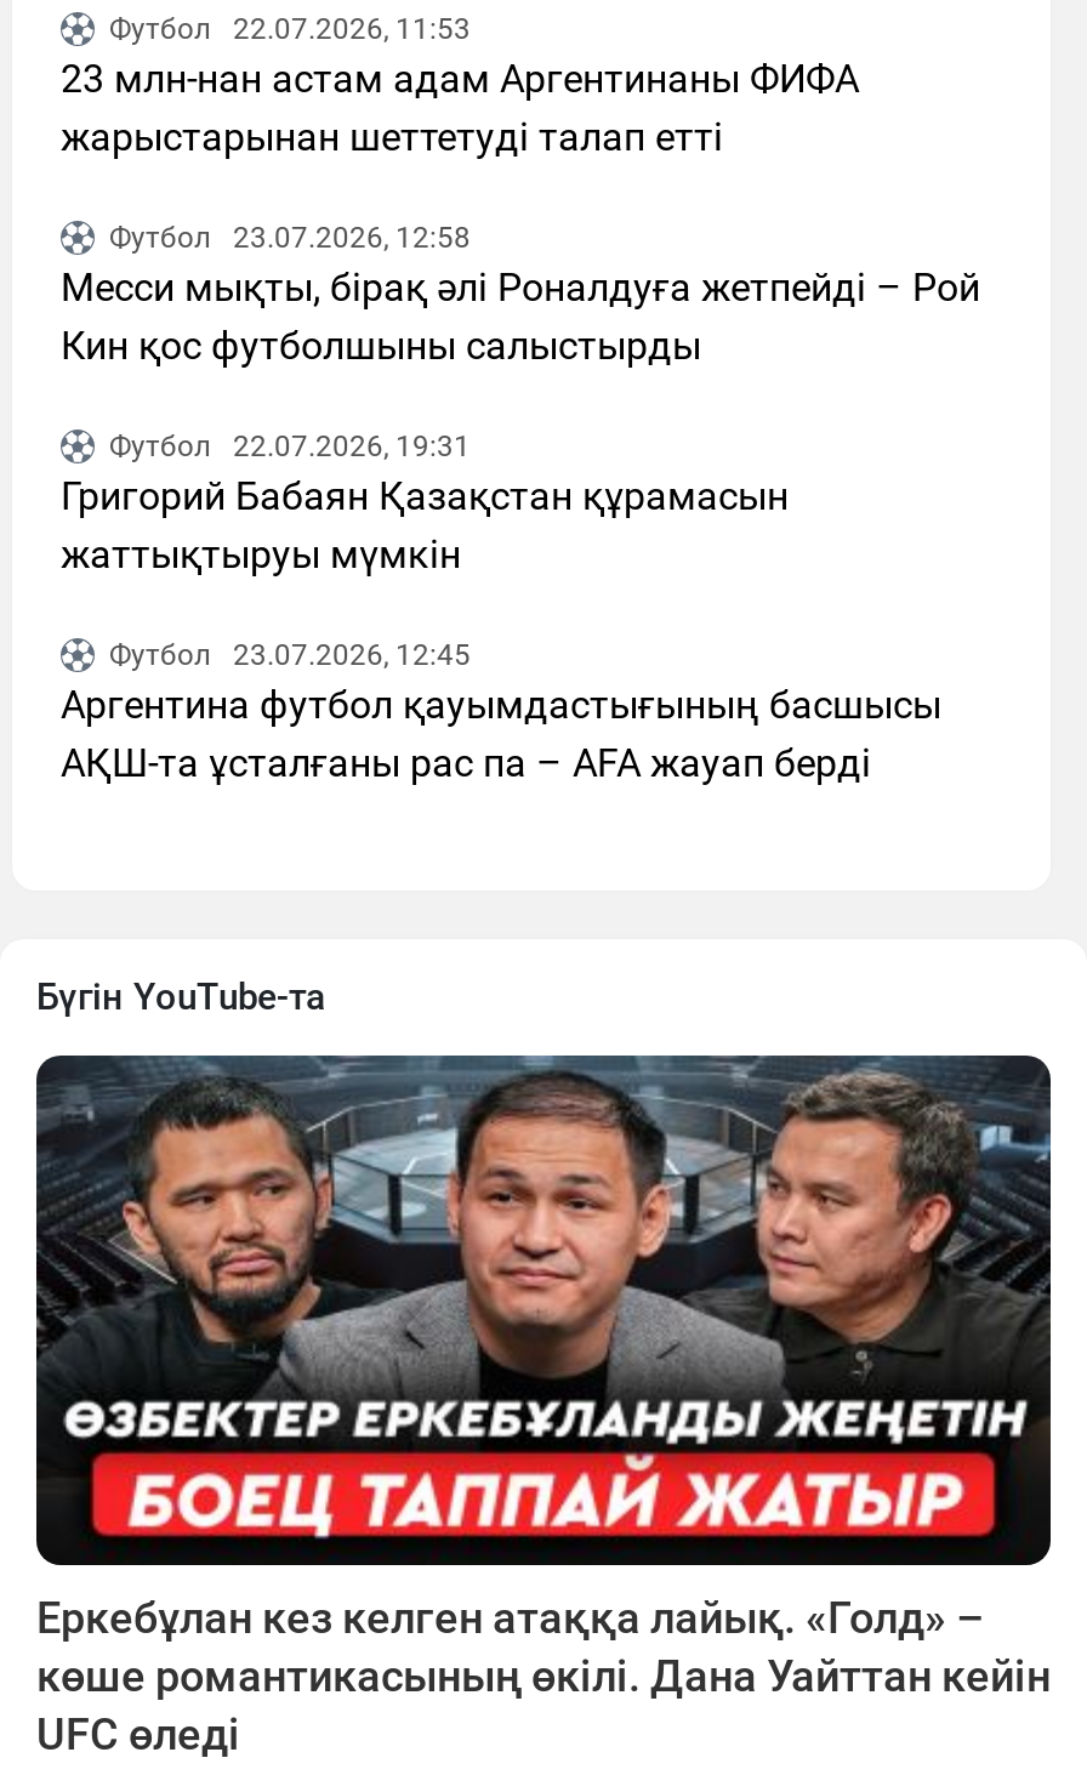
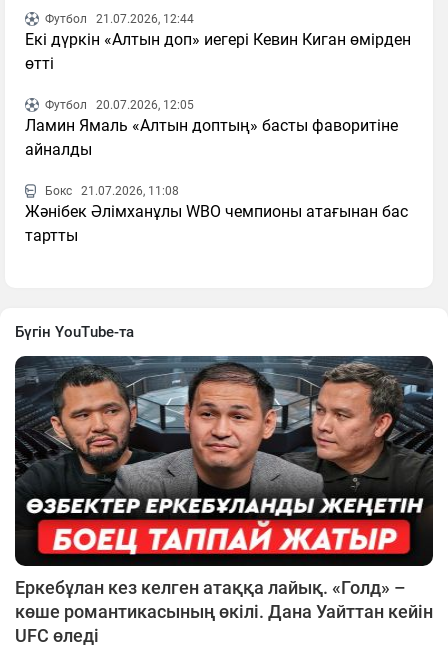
[61,13,859,161] 22.07.2026, 11:53 | 23 млн-нан астам адам Аргентинаны ФИФА | жарыстарынан шеттетуді талап етті -> [25,12,411,73] 21.07.2026, 12:44 | Екі дүркін «Алтын доп» иегері Кевин Киган өмірден | өтті
[61,222,980,787] 23.07.2026, 12:58 | Месси мықты, бірақ әлі Роналдуға жетпейді – Рой | Кин қос футболшыны салыстырды | Футбол | 22.07.2026, 19:31 | Григорий Бабаян Қазақстан құрамасын | жаттықтыруы мүмкін | Футбол | 23.07.2026, 12:45 | Аргентина футбол қауымдастығының басшысы | АҚШ-та ұсталғаны рас па – AFA жауап берді -> [25,98,408,245] 20.07.2026, 12:05 | Ламин Ямаль «Алтын доптың» басты фаворитіне | айналды | Бокс | 21.07.2026, 11:08 | Жәнібек Әлімханұлы WBO чемпионы атағынан бас | тартты

